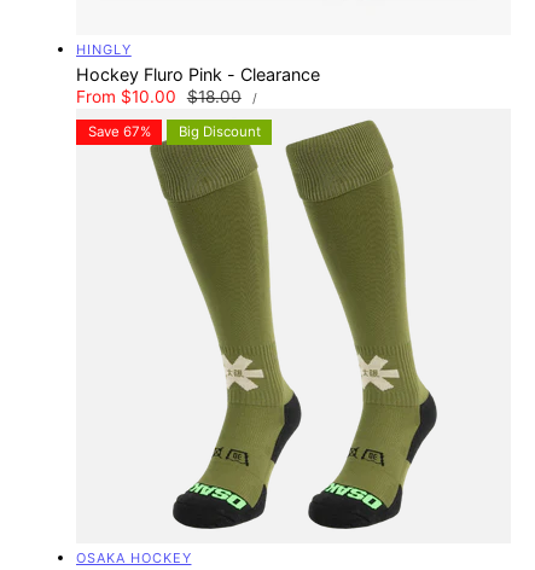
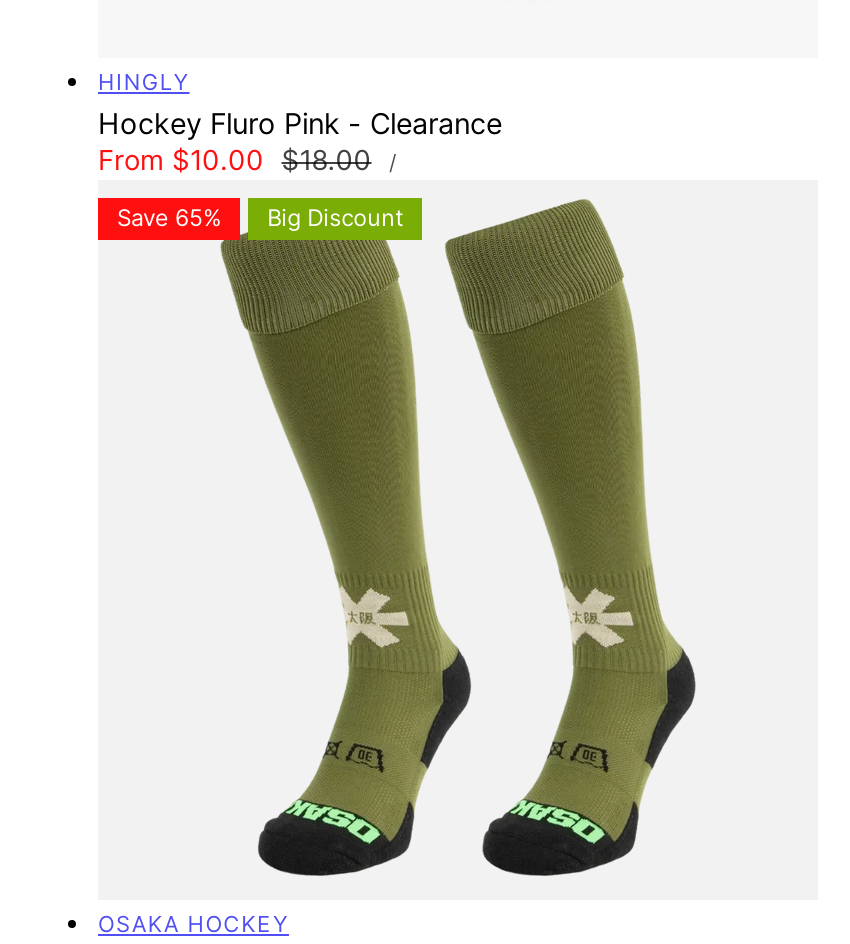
[88,124,260,141] Save 67% Big Discount -> [117,205,403,233] Save 65% Big Discount

